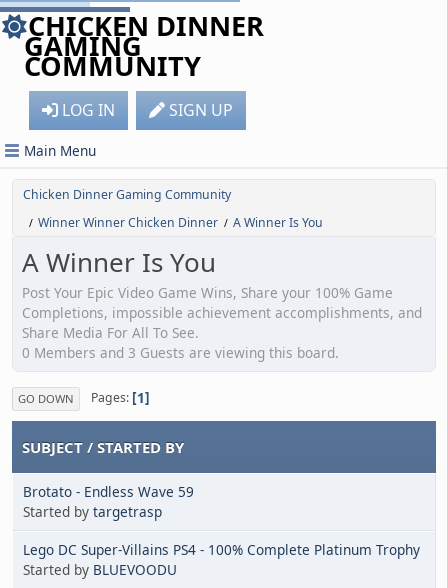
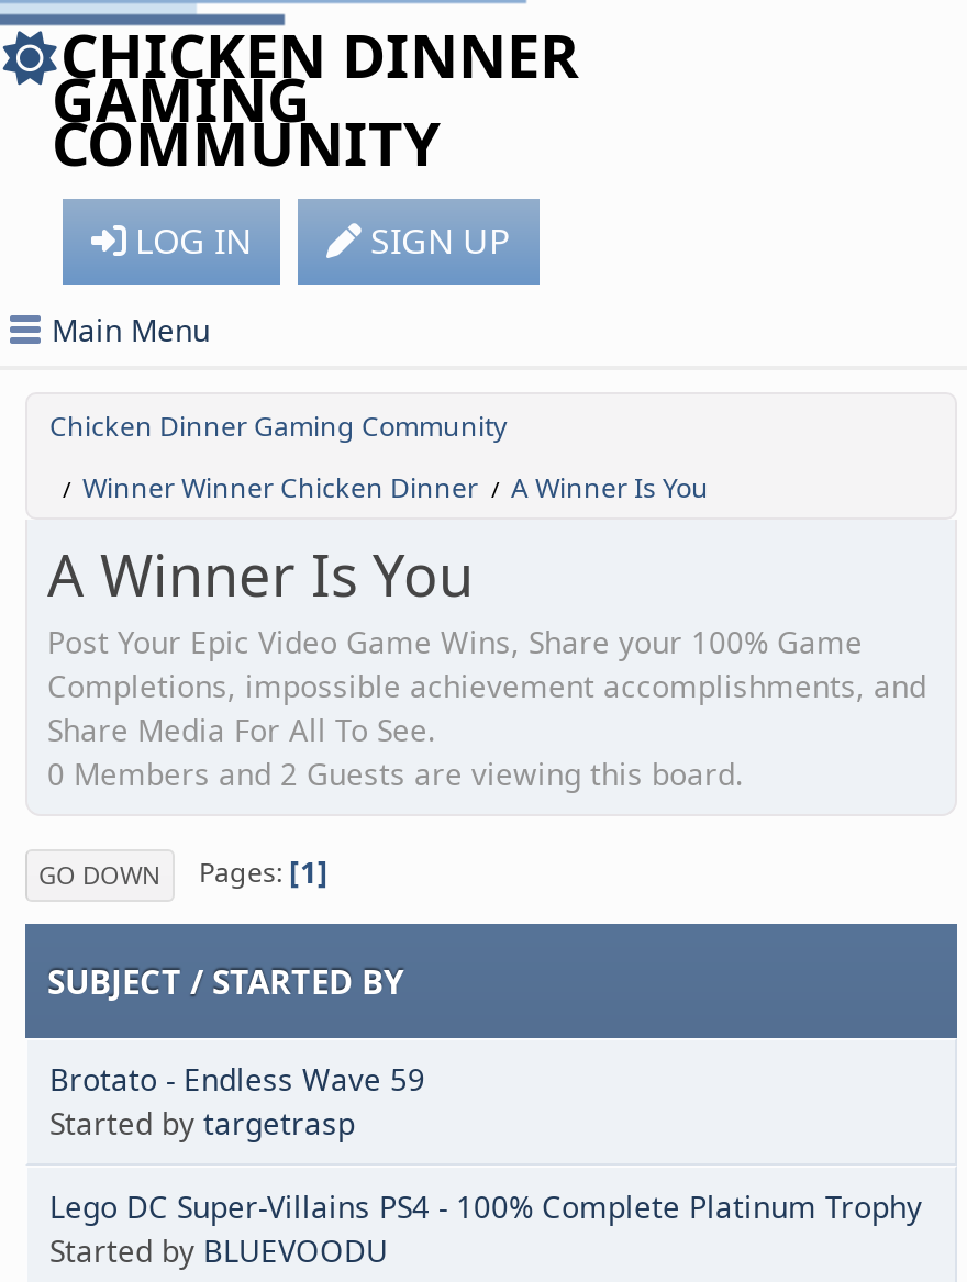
[22,342,339,361] 0 Members and 3 Guests are viewing this board. -> [47,751,744,793] 0 Members and 2 Guests are viewing this board.

